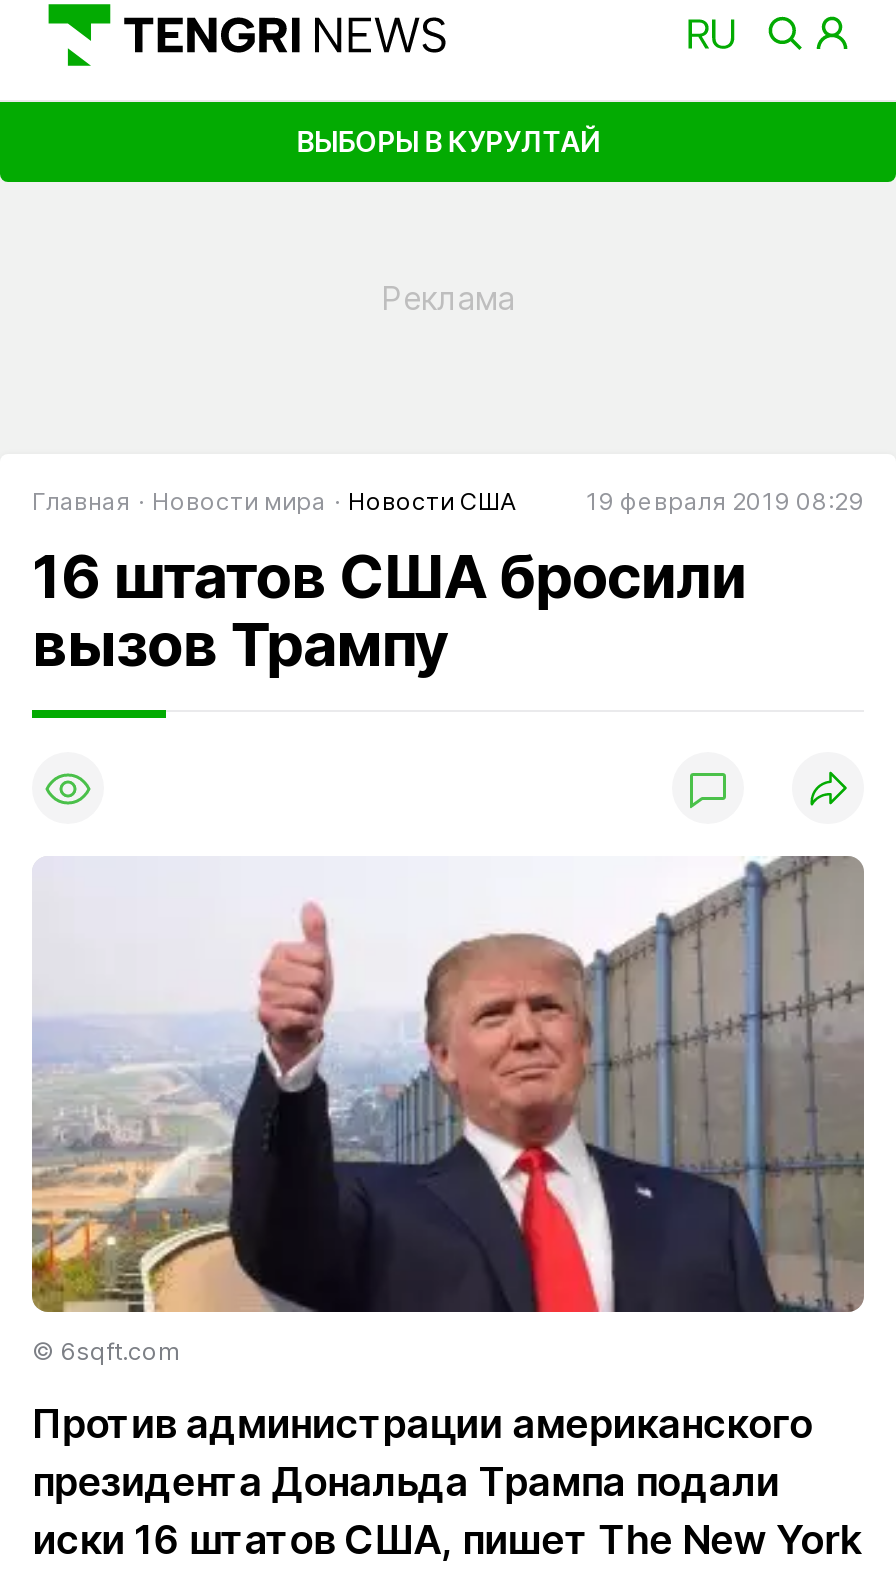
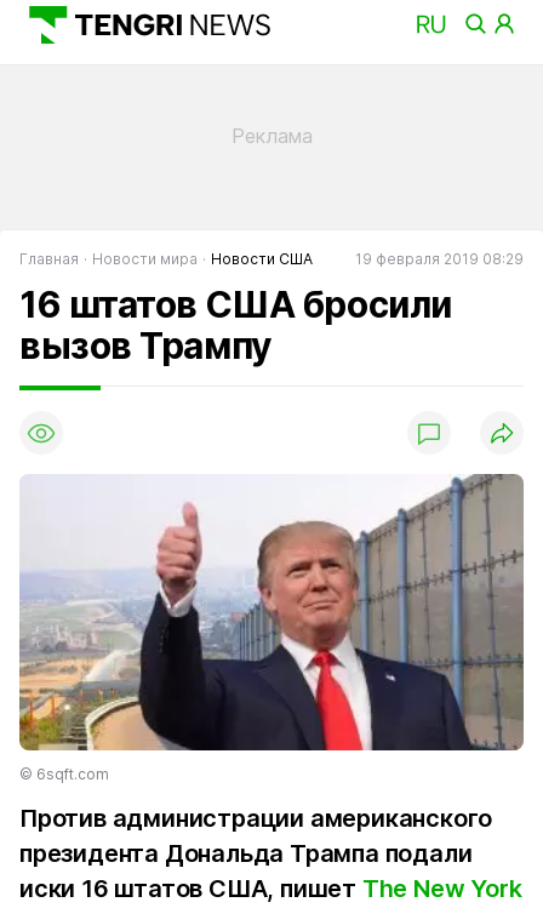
[296,123,600,157] ВЫБОРЫ В КУРУЛТАЙ -> none

